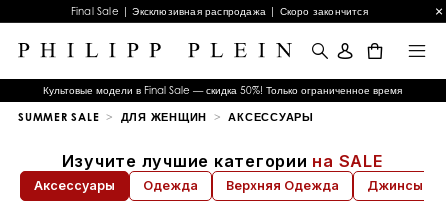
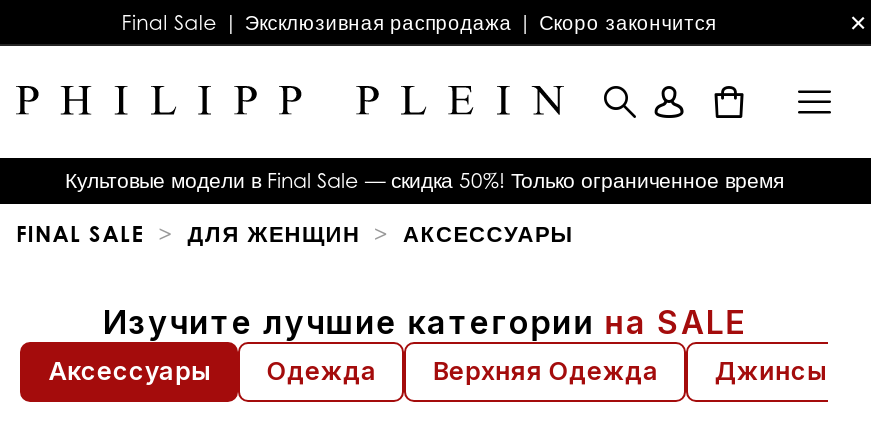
[18,110,99,124] SUMMER SALE -> [16,220,145,248] FINAL SALE

